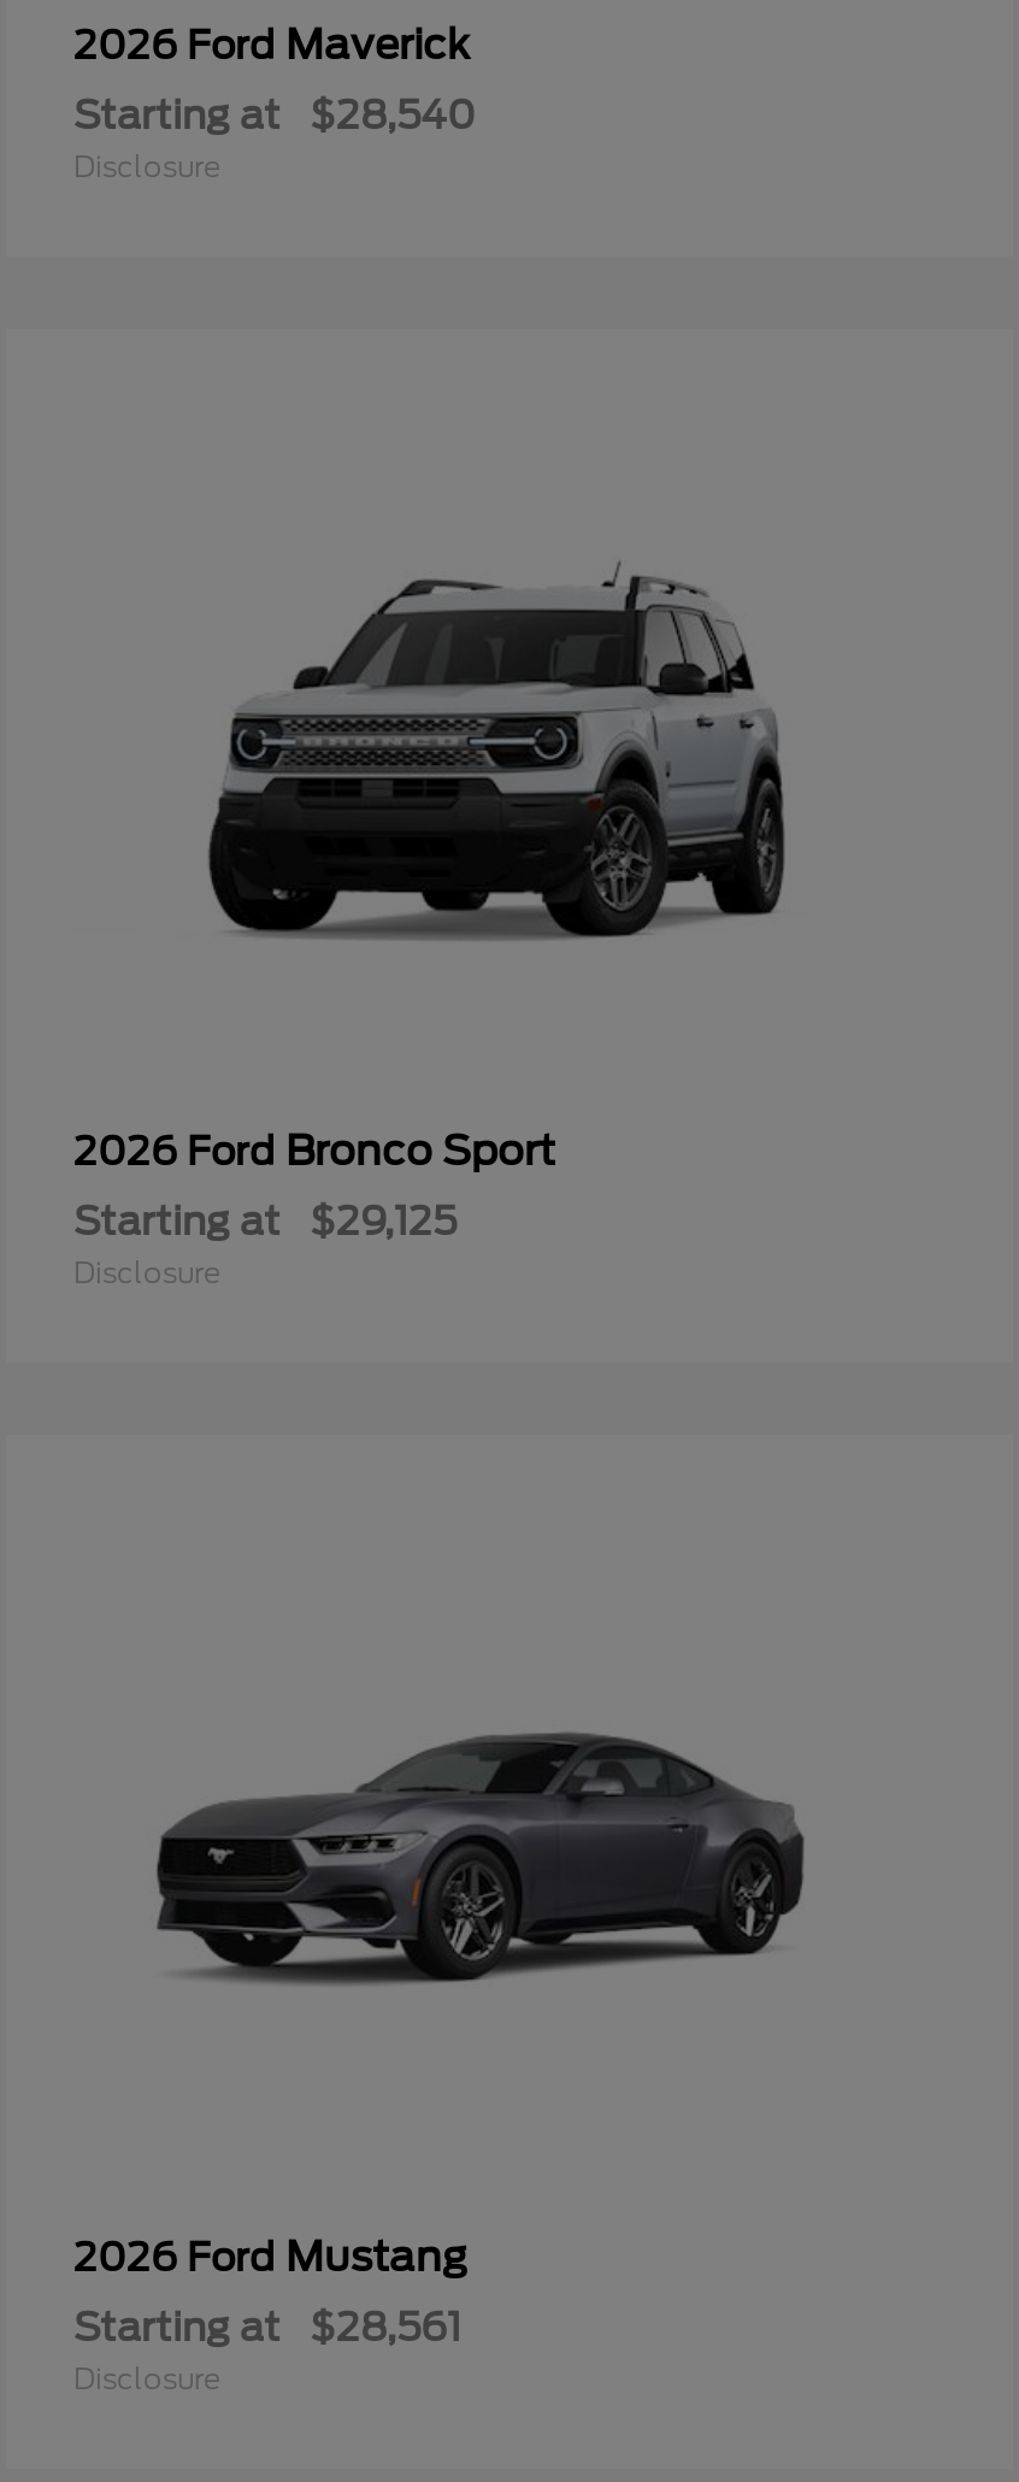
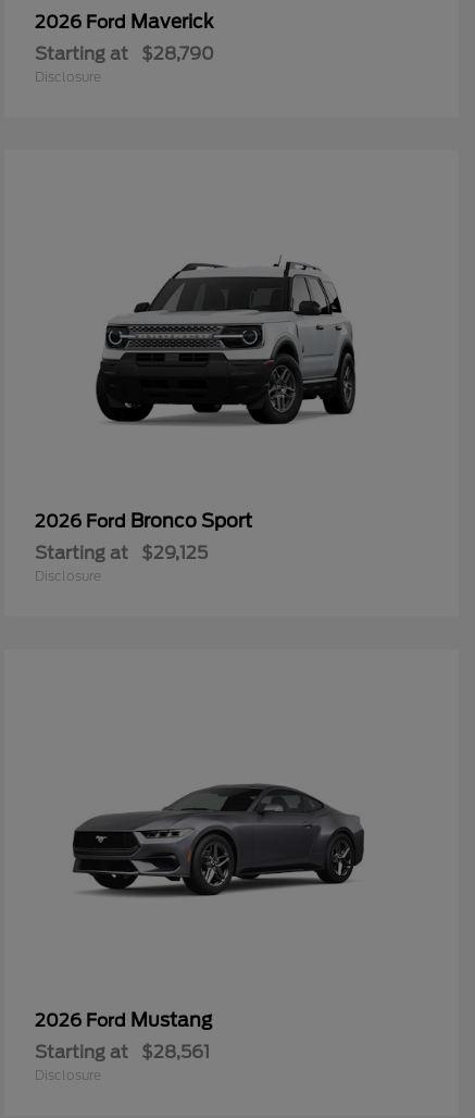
[73,92,476,138] Starting at $28,540 -> [35,43,214,64] Starting at $28,790

